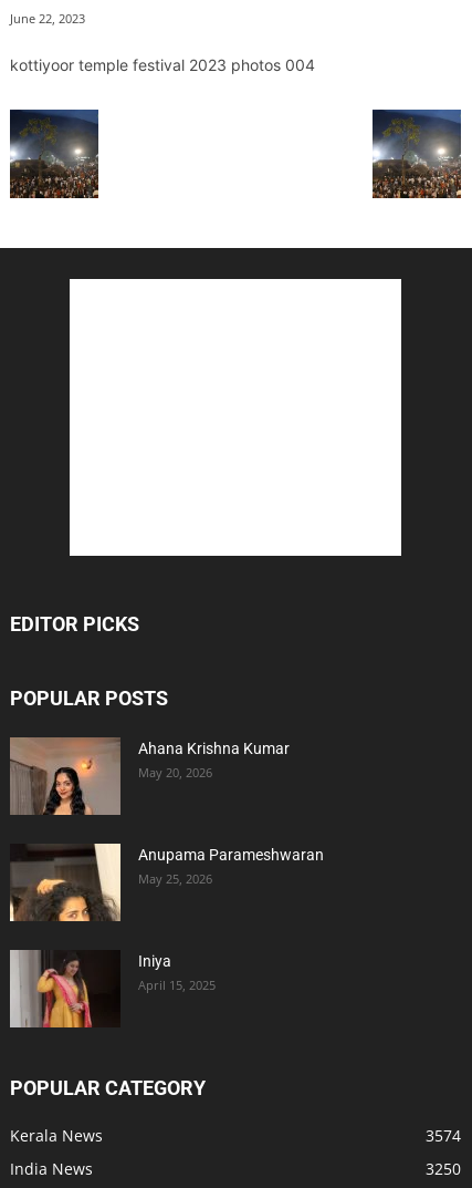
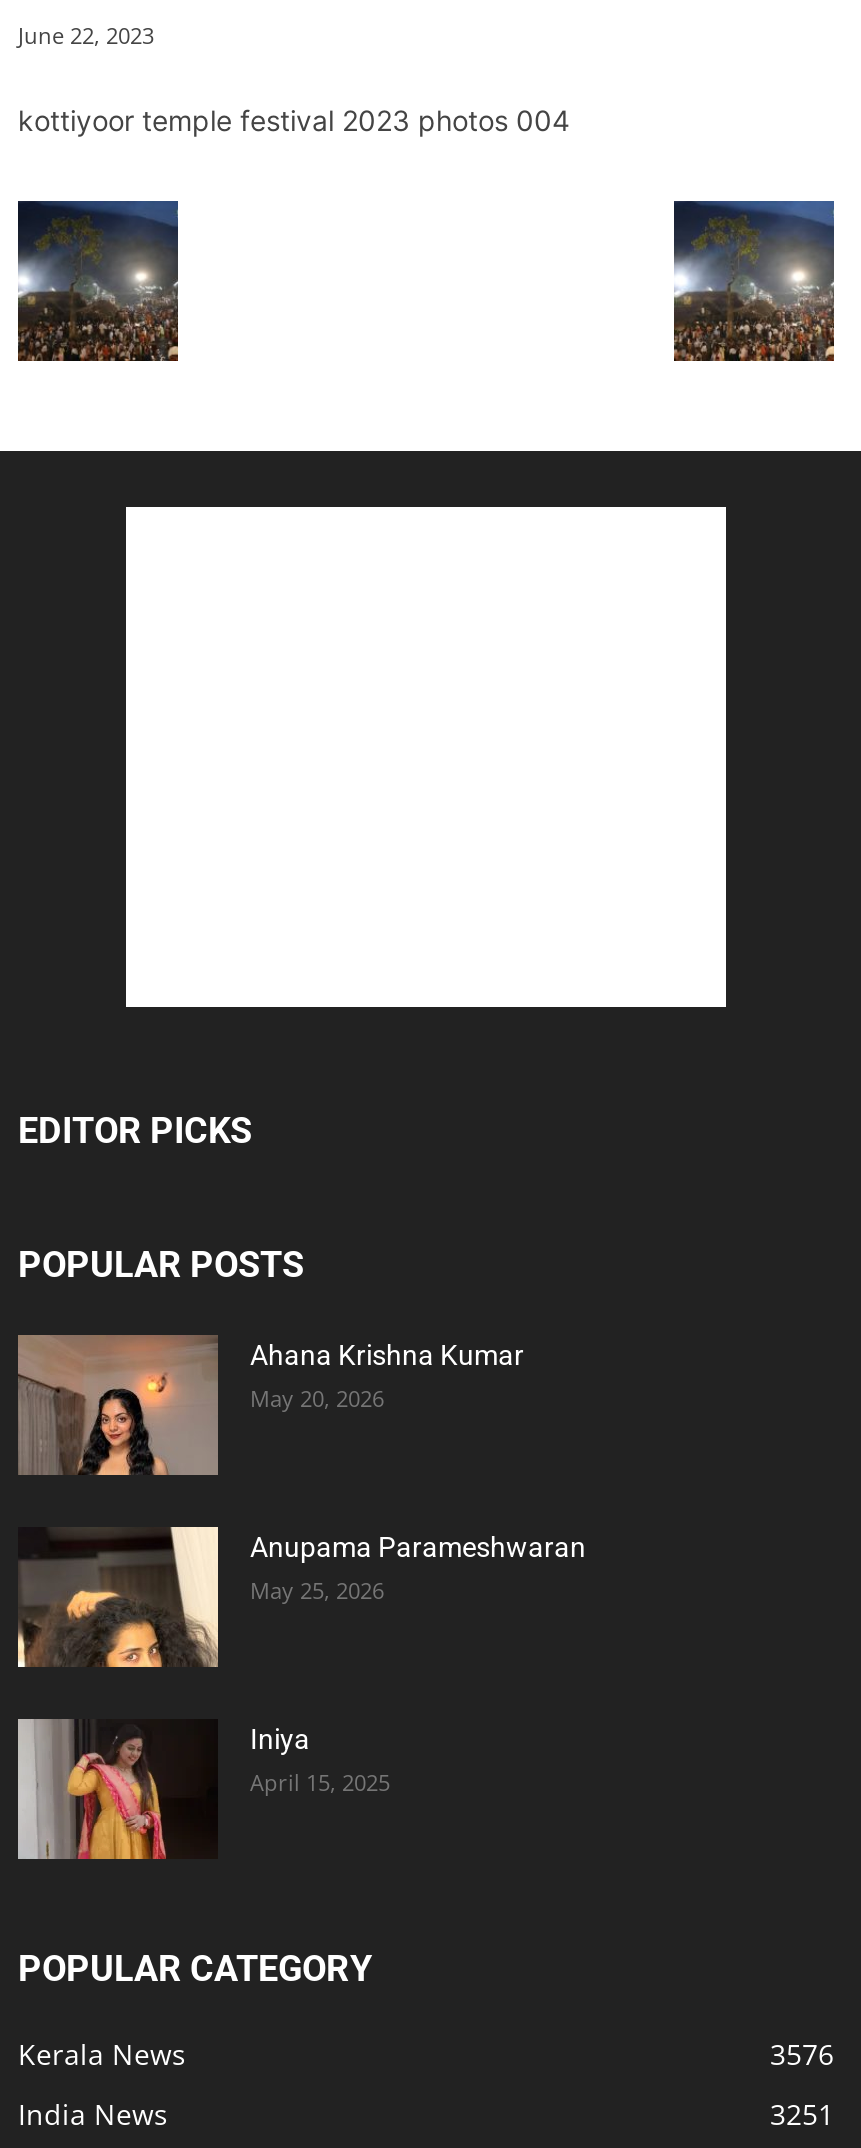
[426,1125,461,1146] 3574 -> [770,2034,834,2072] 3576
[426,1158,461,1179] 3250 -> [770,2094,834,2132] 3251

